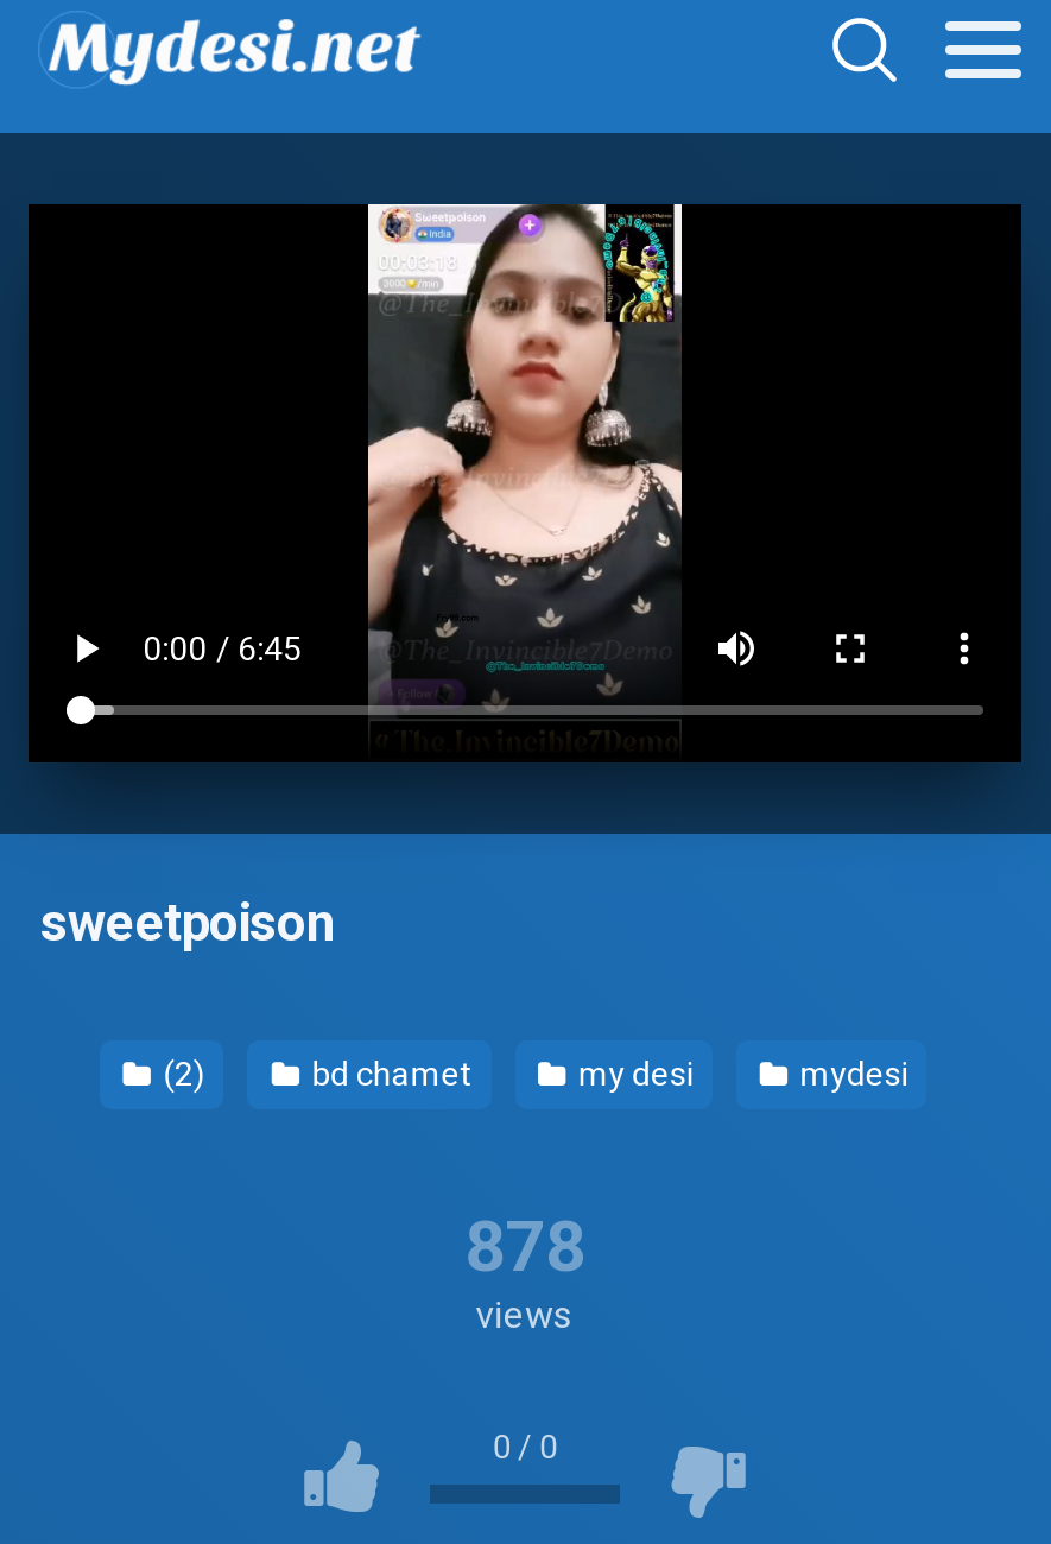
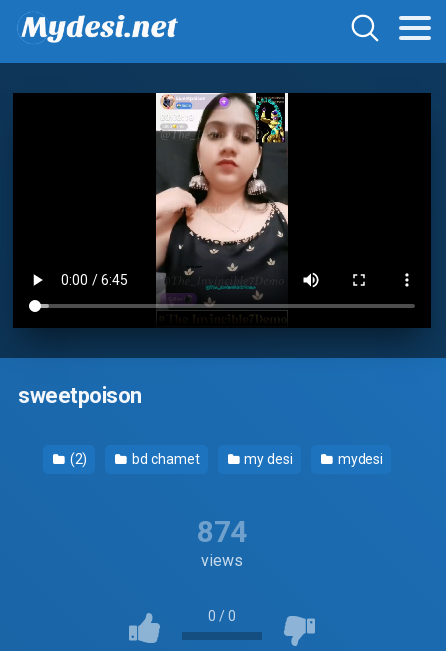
[465,1205,585,1288] 878 -> [197,514,247,549] 874

